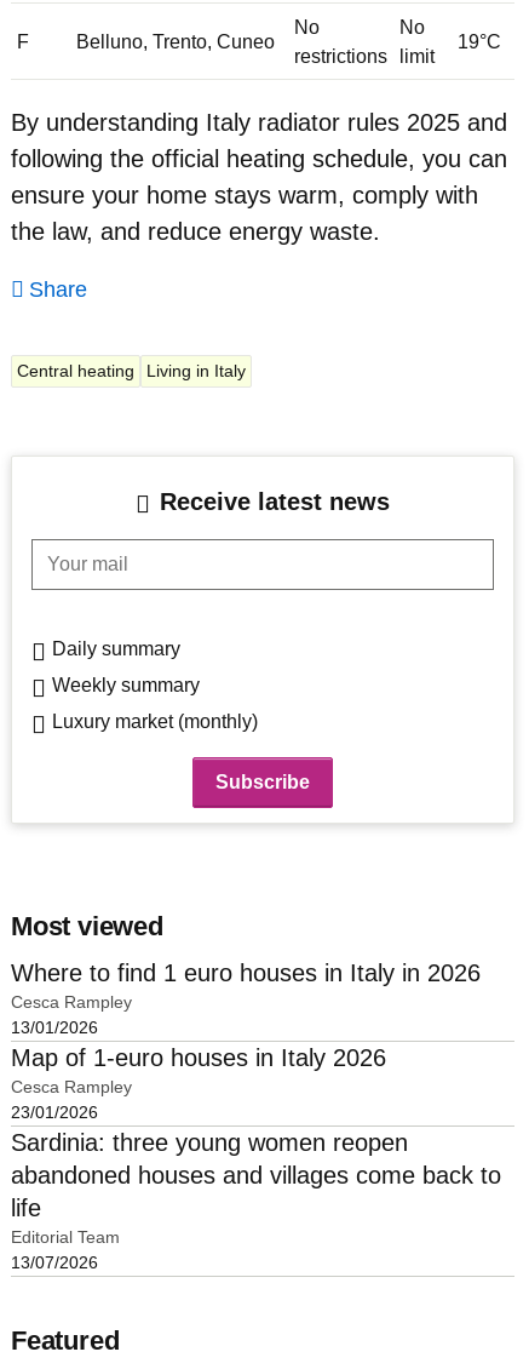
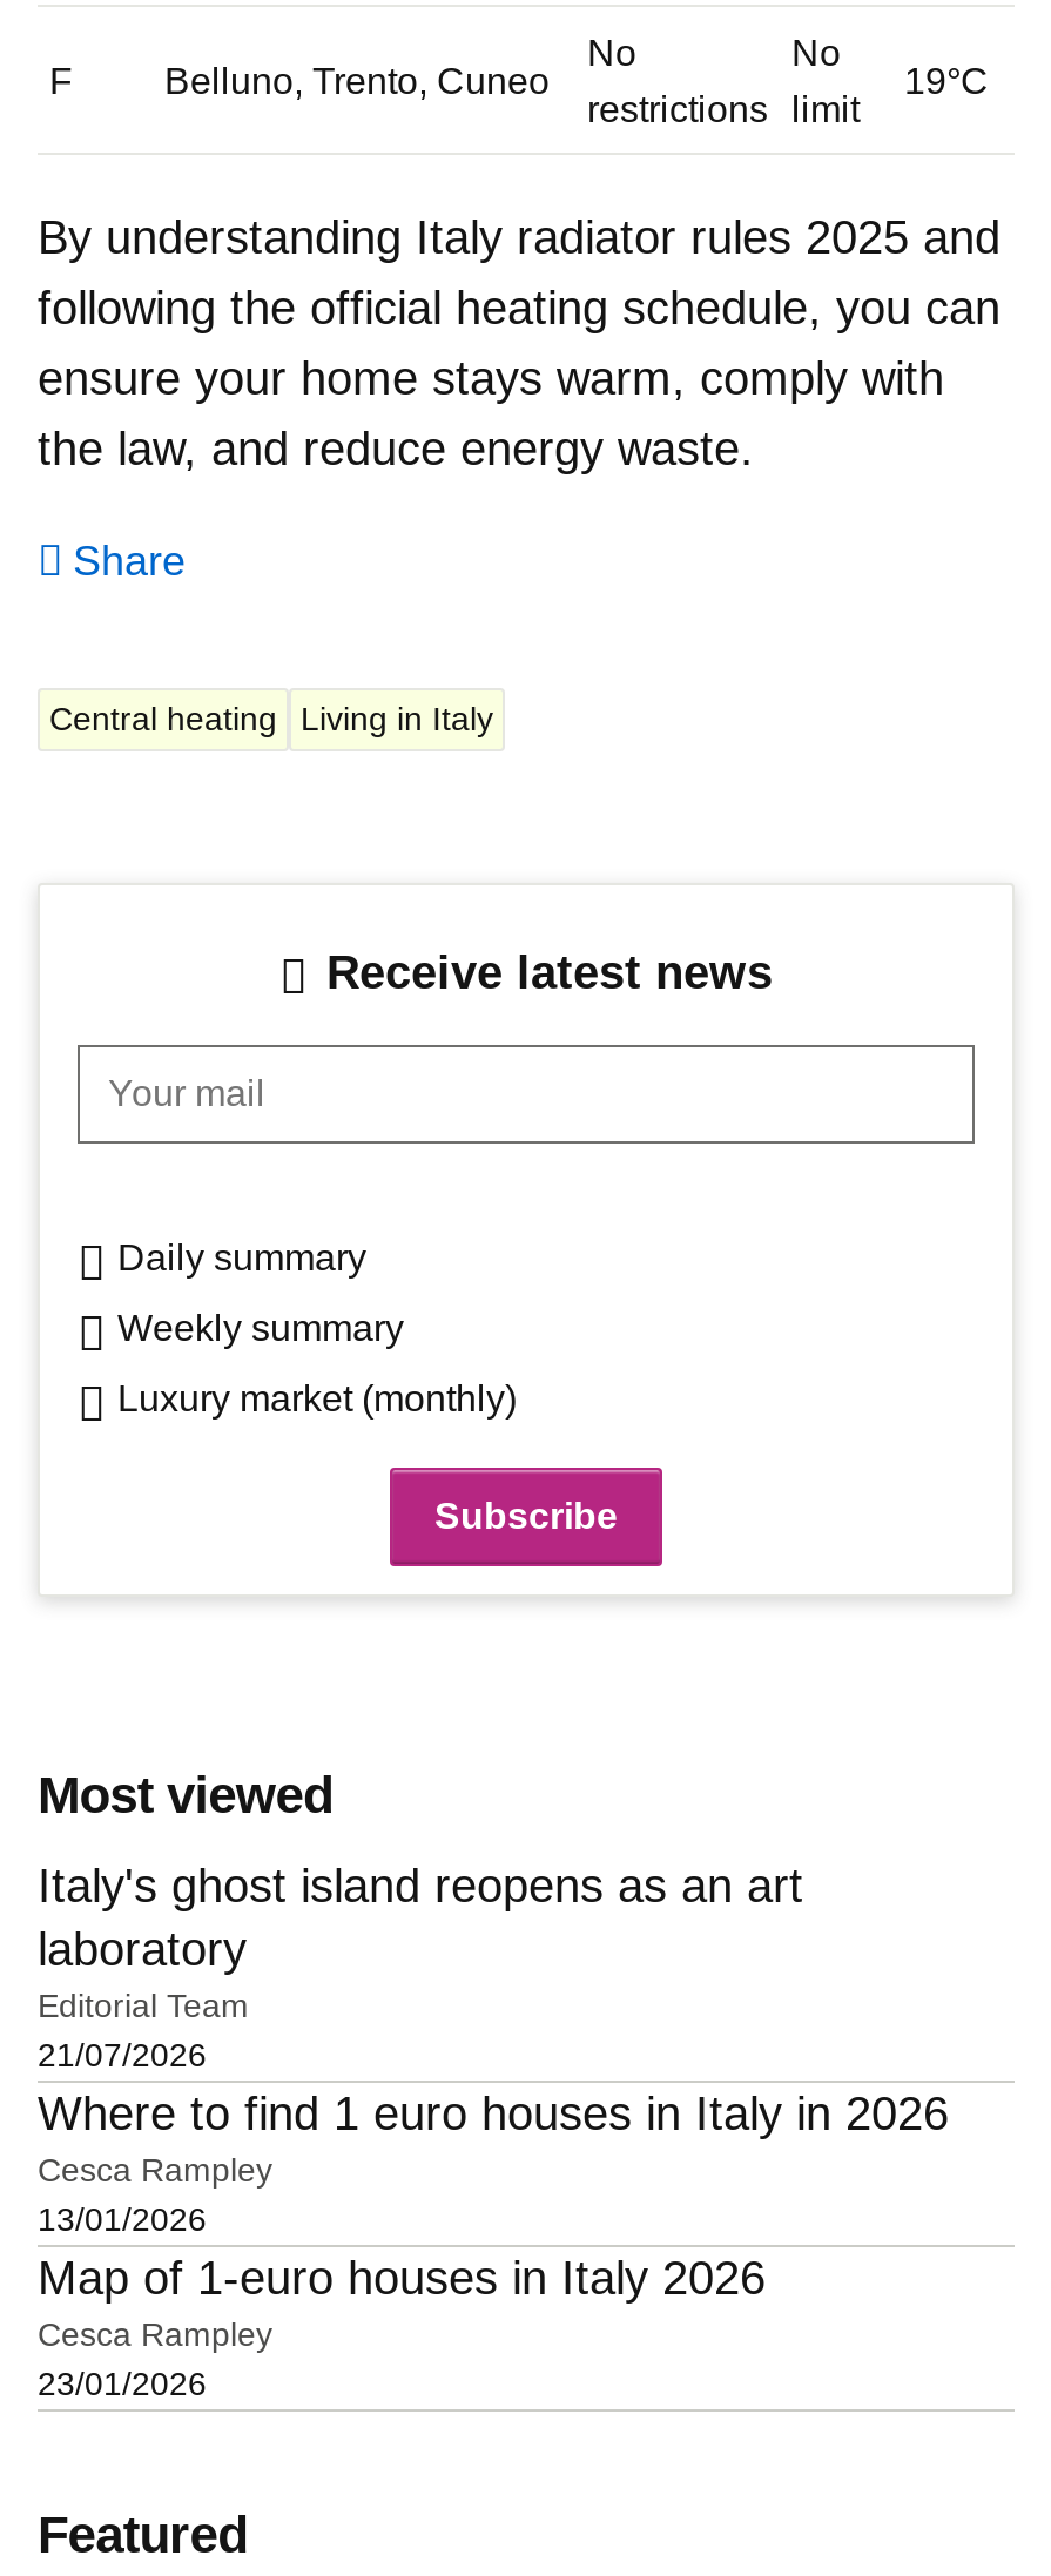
none -> [38,1860,803,2073] Italy's ghost island reopens as an art | laboratory | 21/07/2026
moved [11,959,481,1122] -> [38,2087,949,2402]: Where to find 1 euro houses in Italy in 2026 | Cesca Rampley | 13/01/2026 | Map of 1-euro houses in Italy 2026 | Cesca Rampley | 23/01/2026
[11,1129,501,1272] Sardinia: three young women reopen | abandoned houses and villages come back to | life | 13/07/2026 -> none
moved [11,1227,120,1247] -> [38,1986,249,2024]: Editorial Team

